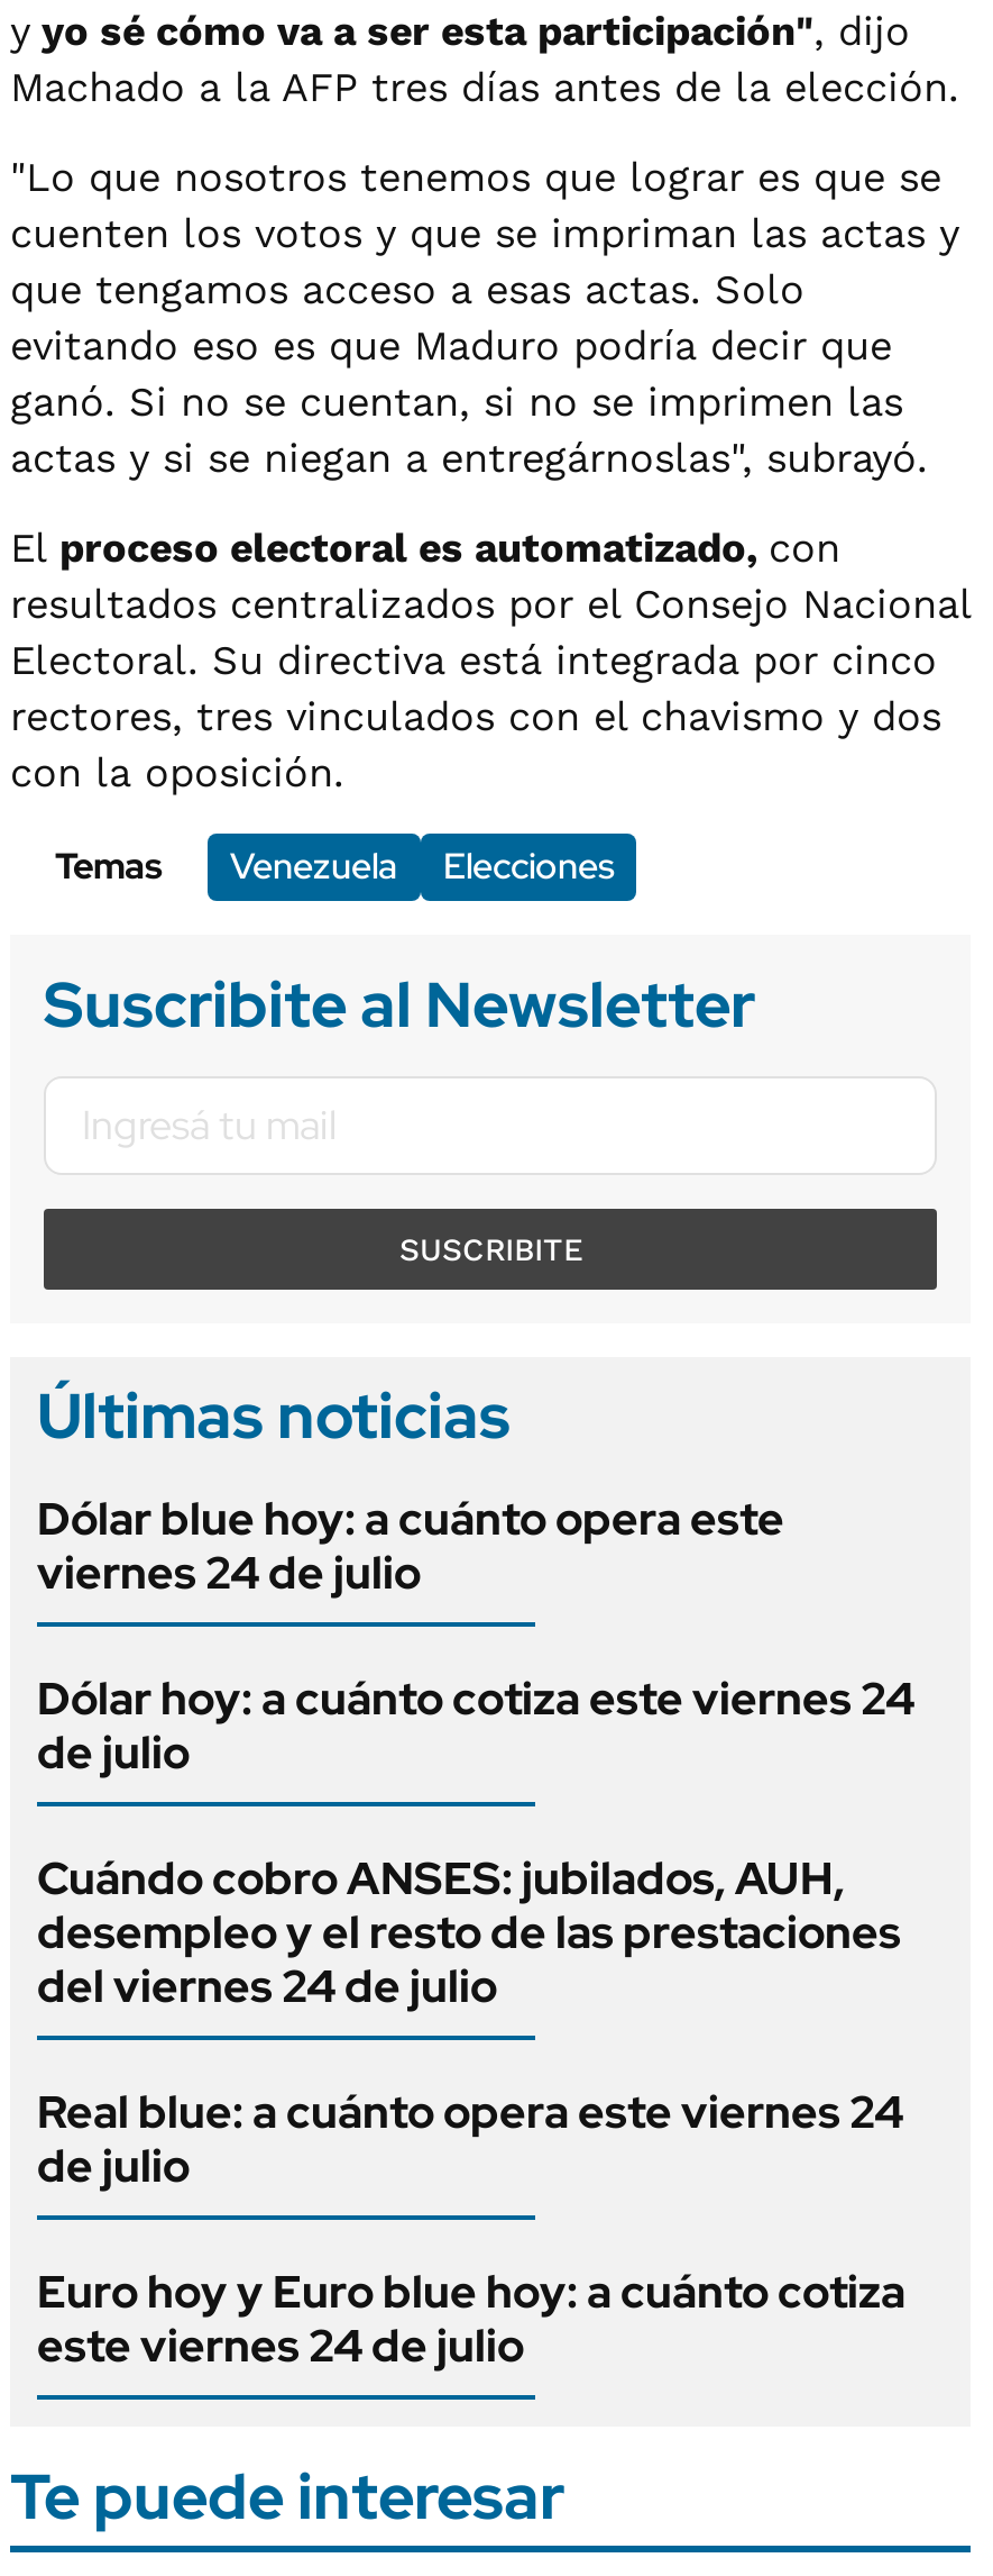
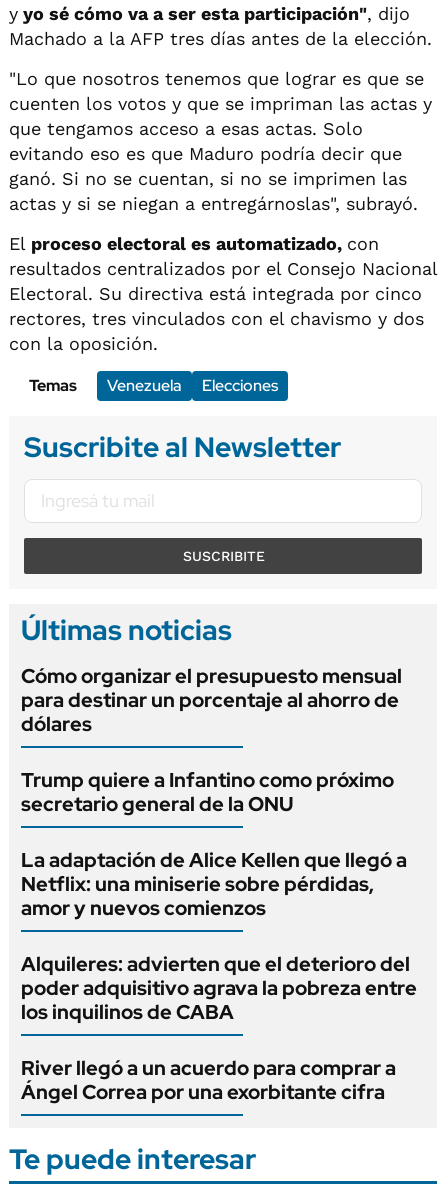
[37,1489,784,1601] Dólar blue hoy: a cuánto opera este | viernes 24 de julio -> [21,663,402,737] Cómo organizar el presupuesto mensual | para destinar un porcentaje al ahorro de | dólares
[37,1669,914,1781] Dólar hoy: a cuánto cotiza este viernes 24 | de julio -> [21,767,394,817] Trump quiere a Infantino como próximo | secretario general de la ONU
[37,1848,901,2015] Cuándo cobro ANSES: jubilados, AUH, | desempleo y el resto de las prestaciones | del viernes 24 de julio -> [21,847,407,921] La adaptación de Alice Kellen que llegó a | Netflix: una miniserie sobre pérdidas, | amor y nuevos comienzos
[37,2082,903,2194] Real blue: a cuánto opera este viernes 24 | de julio -> [21,951,417,1025] Alquileres: advierten que el deterioro del | poder adquisitivo agrava la pobreza entre | los inquilinos de CABA
[37,2262,905,2374] Euro hoy y Euro blue hoy: a cuánto cotiza | este viernes 24 de julio -> [21,1055,396,1105] River llegó a un acuerdo para comprar a | Ángel Correa por una exorbitante cifra

